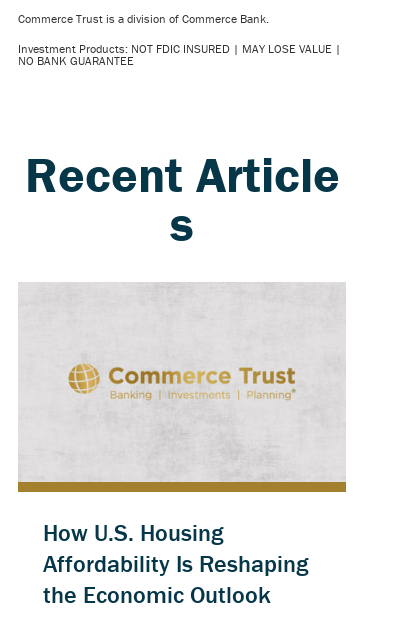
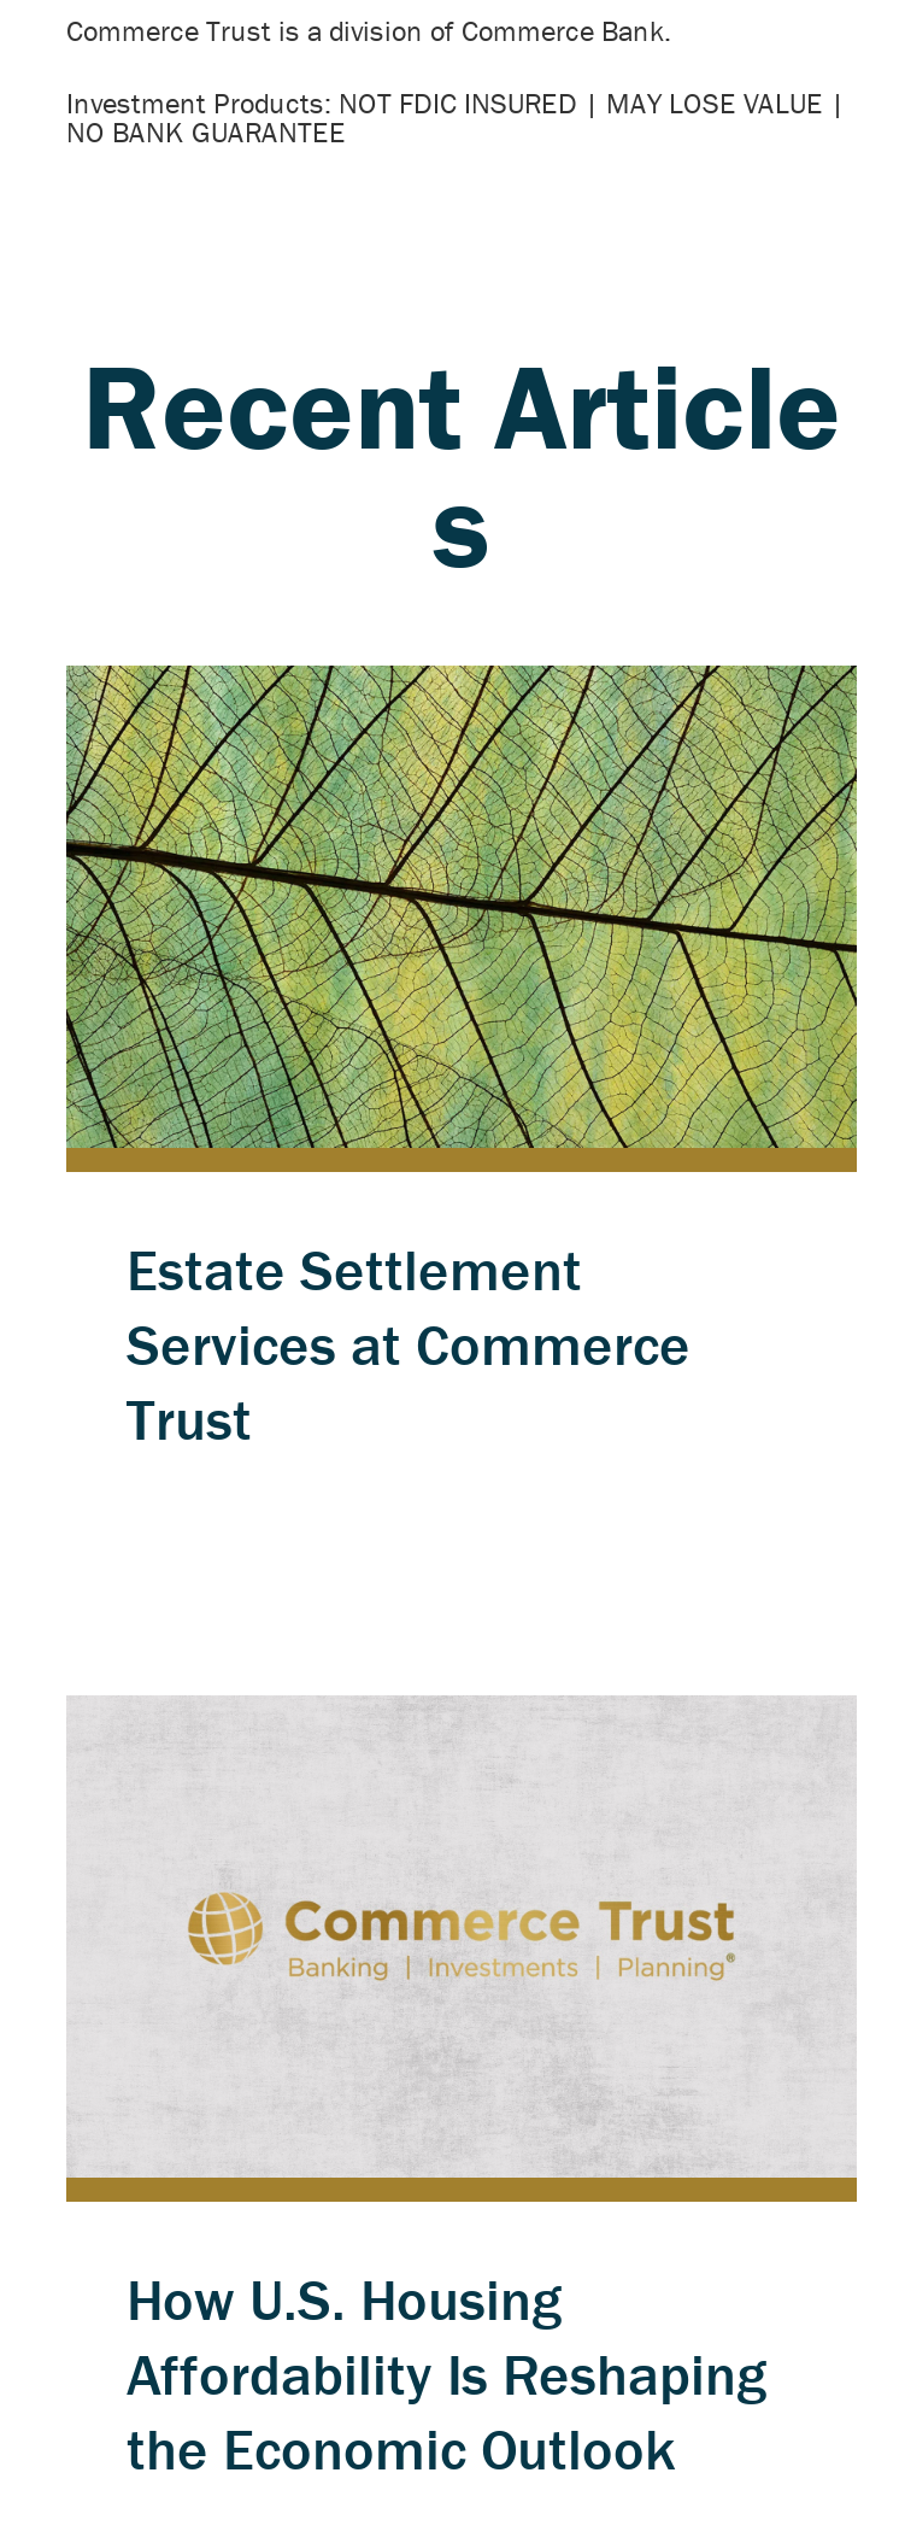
none -> [64,663,859,1454] [image] | Estate Settlement | Services at Commerce | Trust

